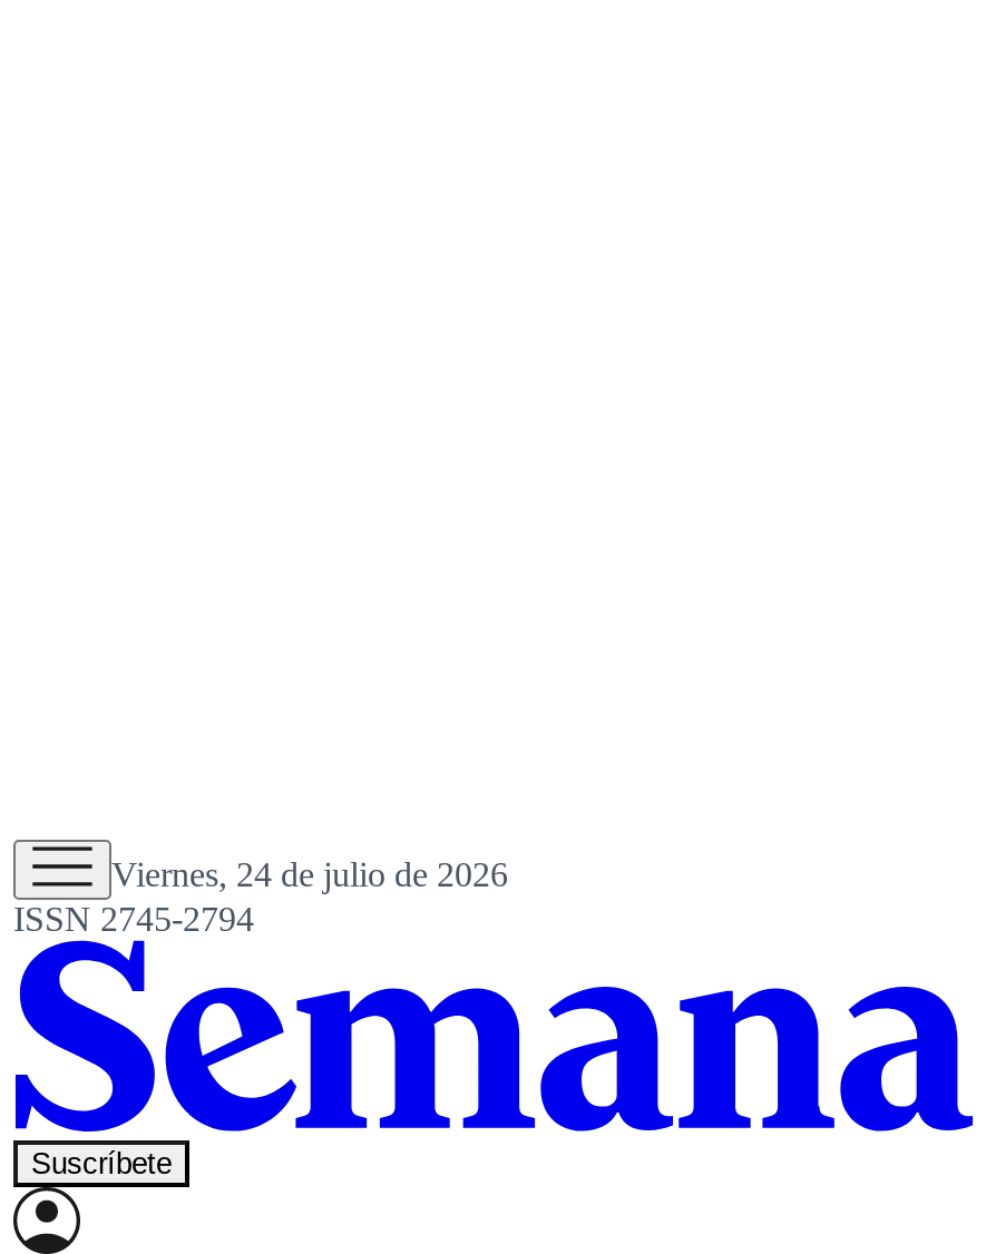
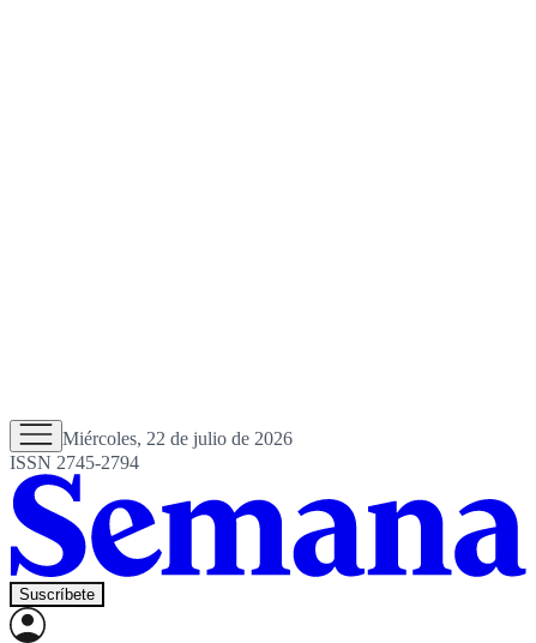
[111,855,508,893] Viernes, 24 de julio de 2026 -> [62,428,293,449] Miércoles, 22 de julio de 2026

